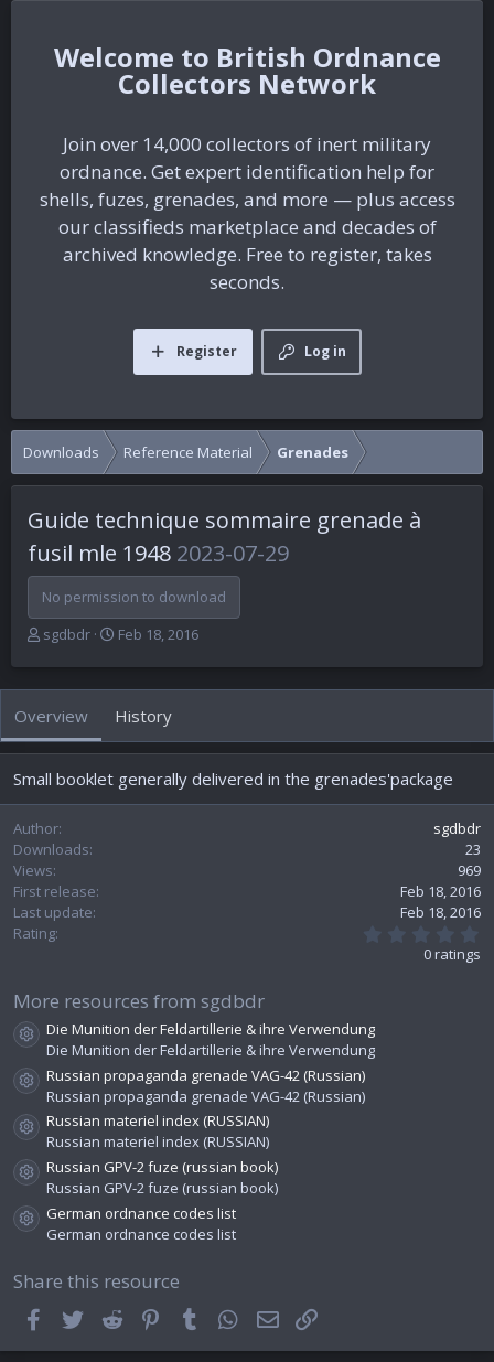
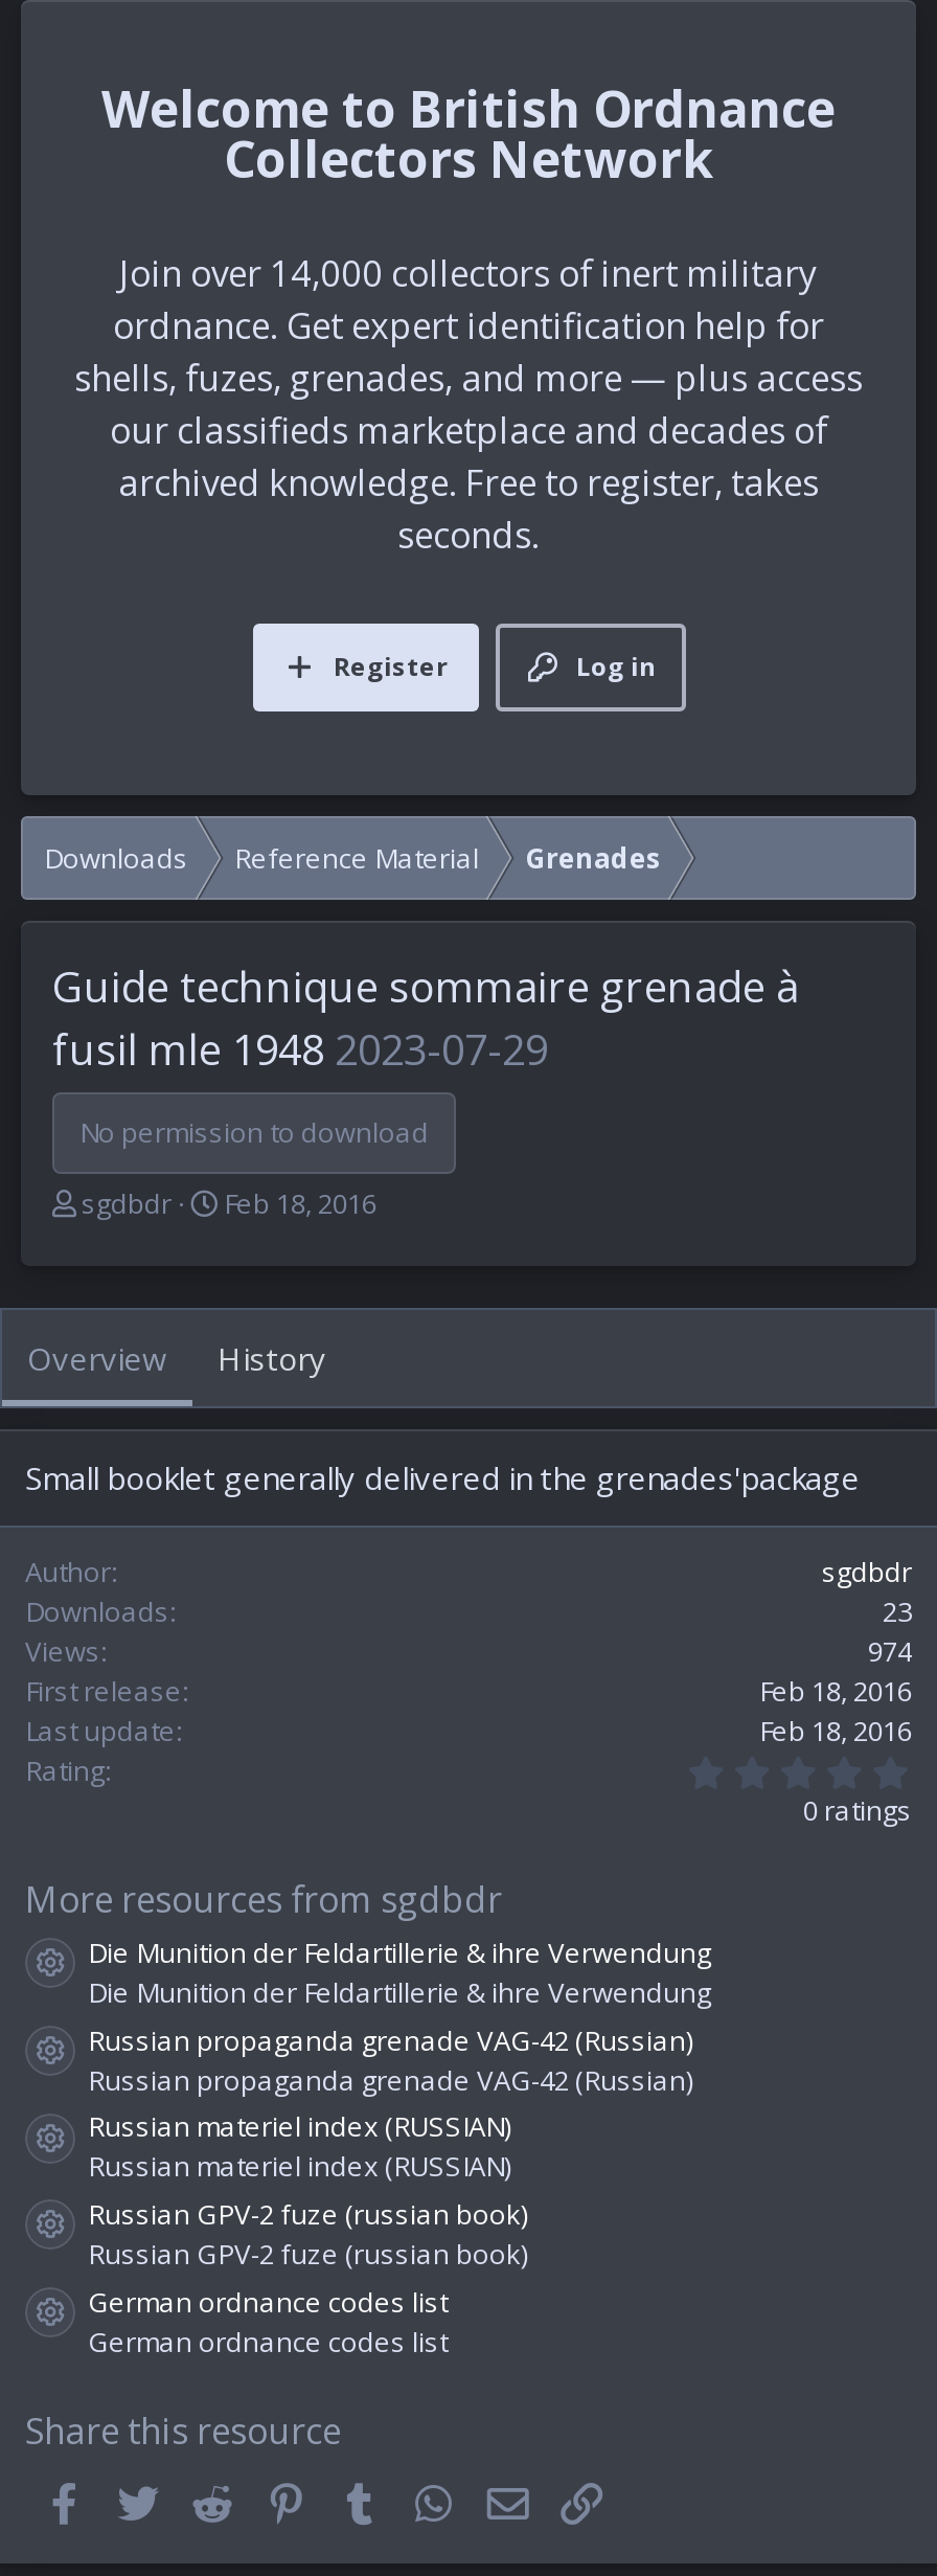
[458,861,481,880] 969 -> [868,1633,912,1671] 974

